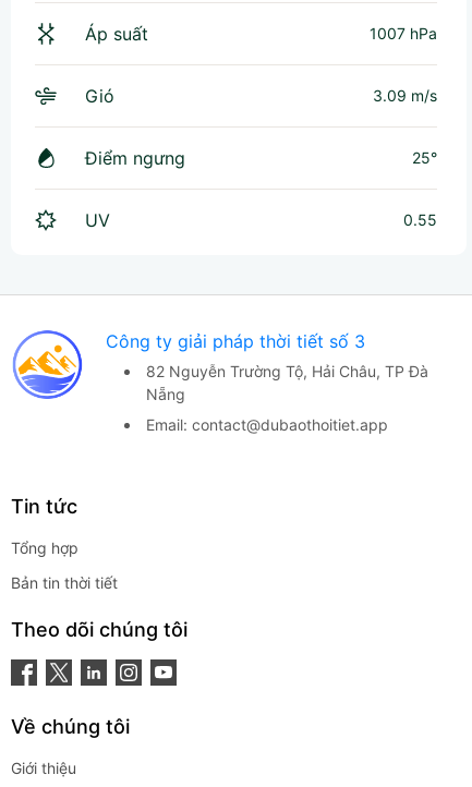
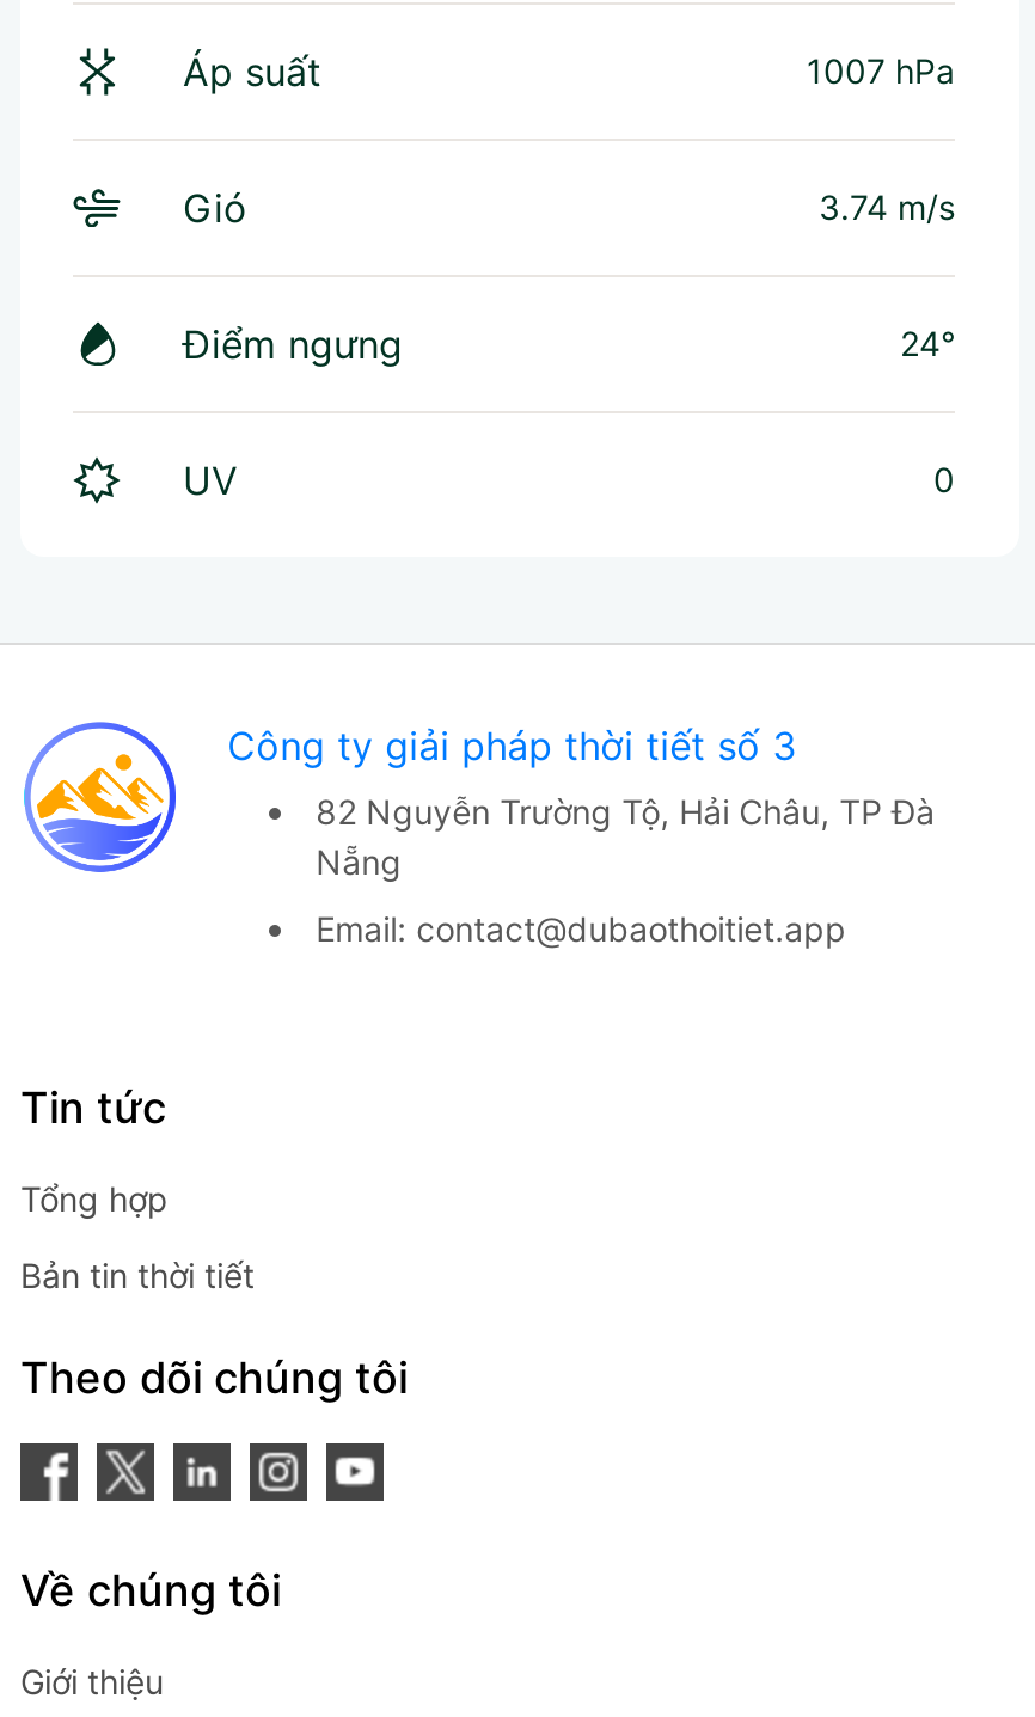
[373,86,437,105] 3.09 m/s -> [819,186,955,227] 3.74 m/s
[412,148,437,167] 25° -> [900,323,955,363] 24°
[403,210,437,229] 0.55 -> [933,459,955,499] 0

